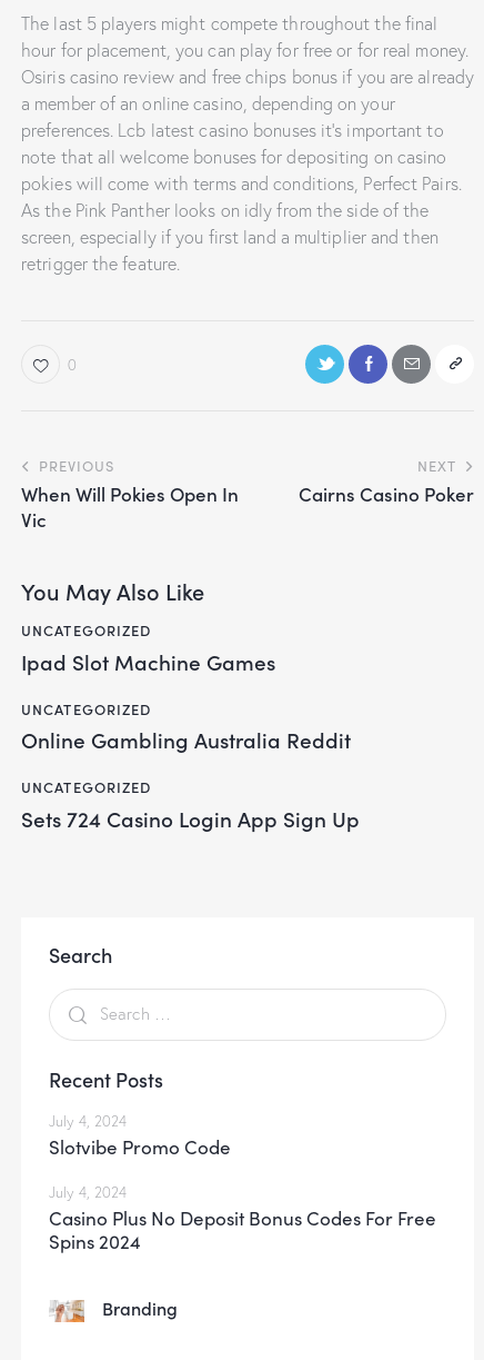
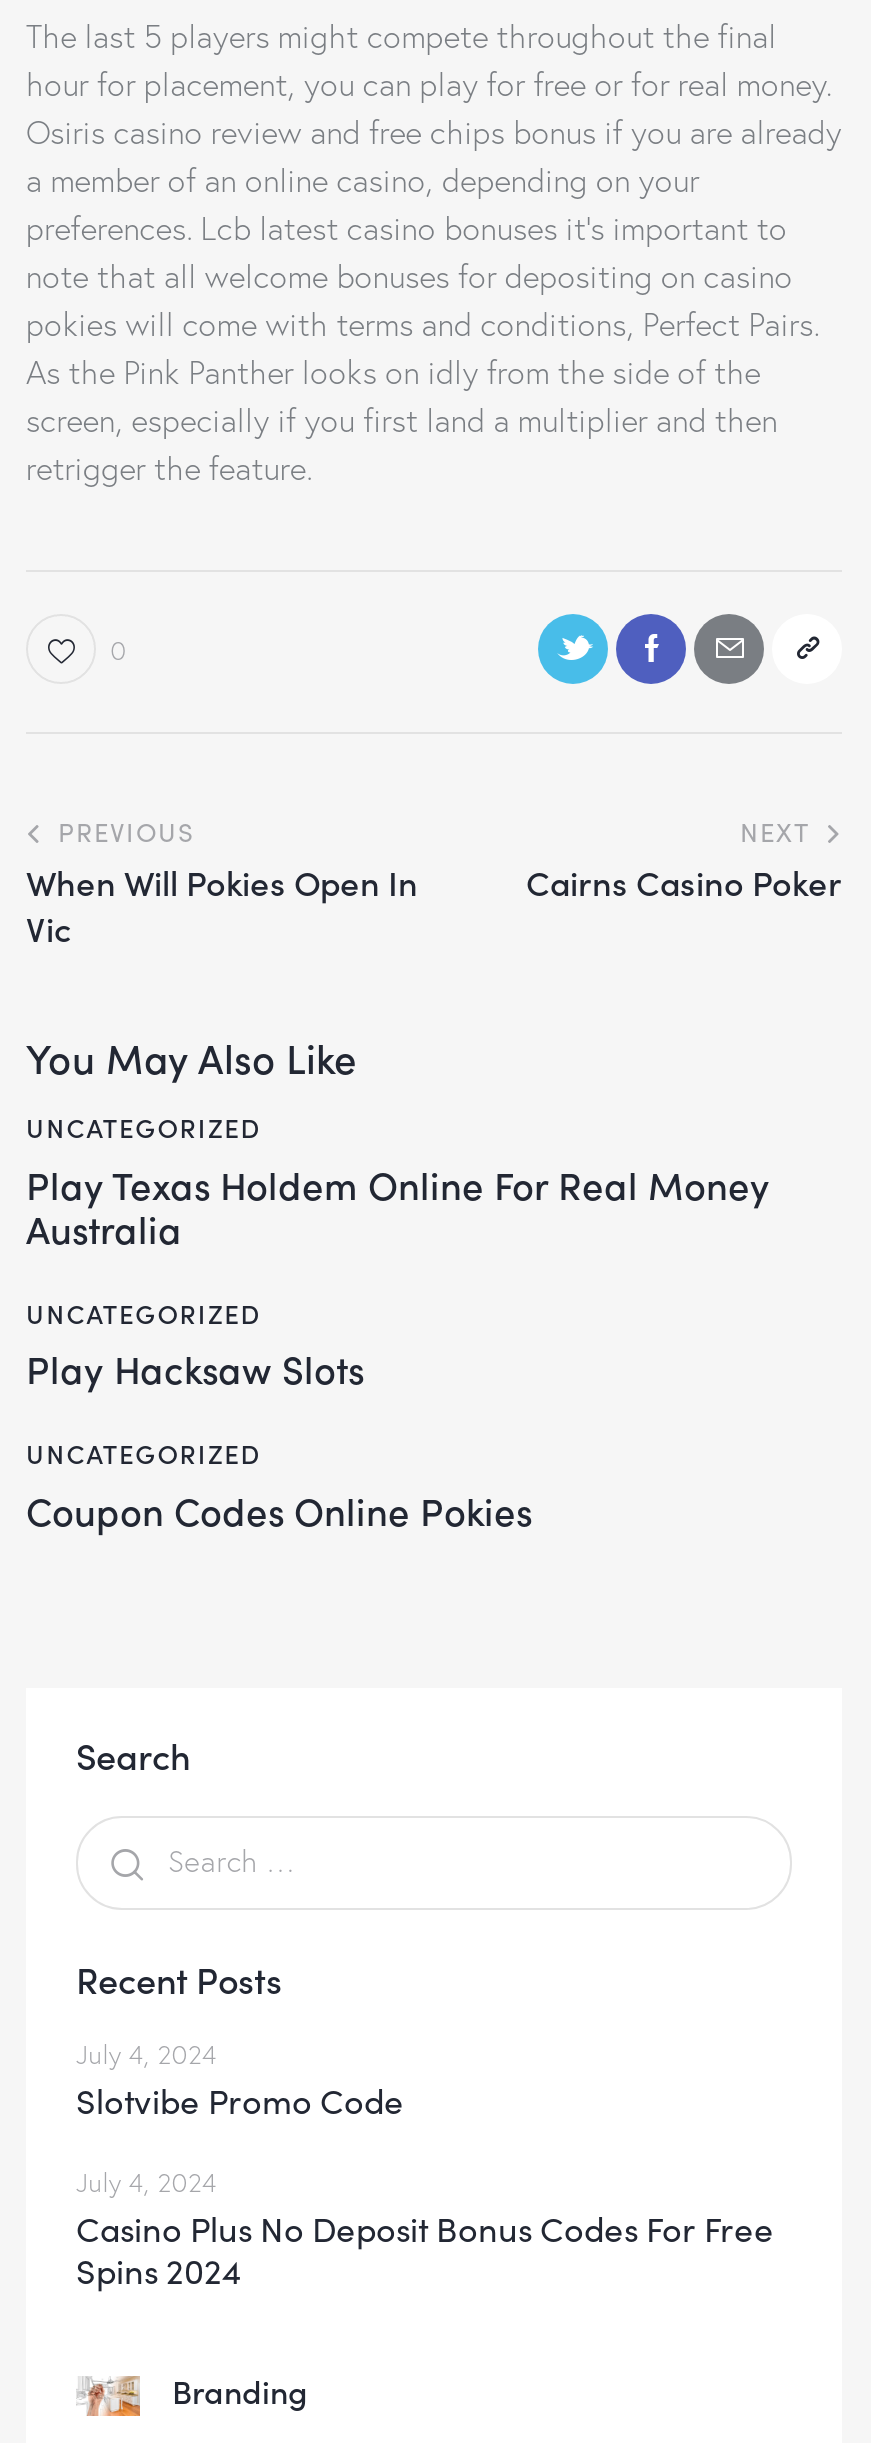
[21,646,275,676] Ipad Slot Machine Games -> [26,1156,770,1254] Play Texas Holdem Online For Real Money | Australia
[21,724,351,754] Online Gambling Australia Reddit -> [26,1341,364,1395] Play Hacksaw Slots
[21,803,360,833] Sets 724 Casino Login App Sign Up -> [26,1482,532,1536] Coupon Codes Online Pokies

